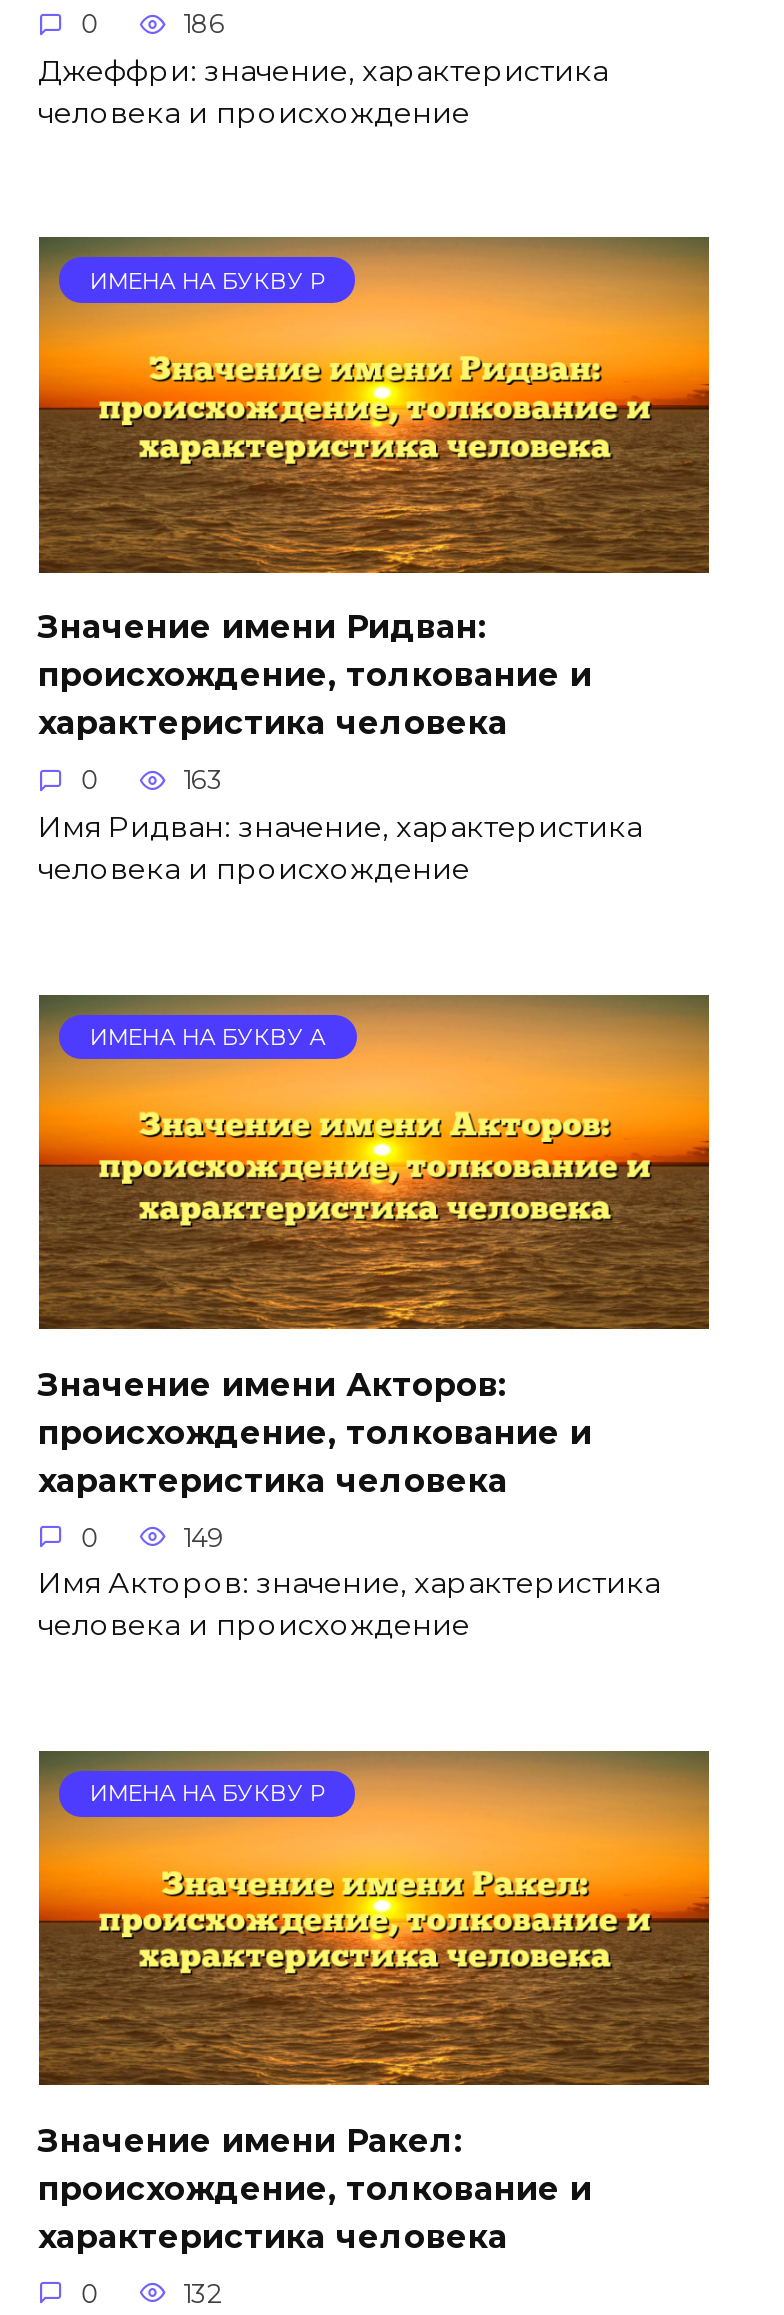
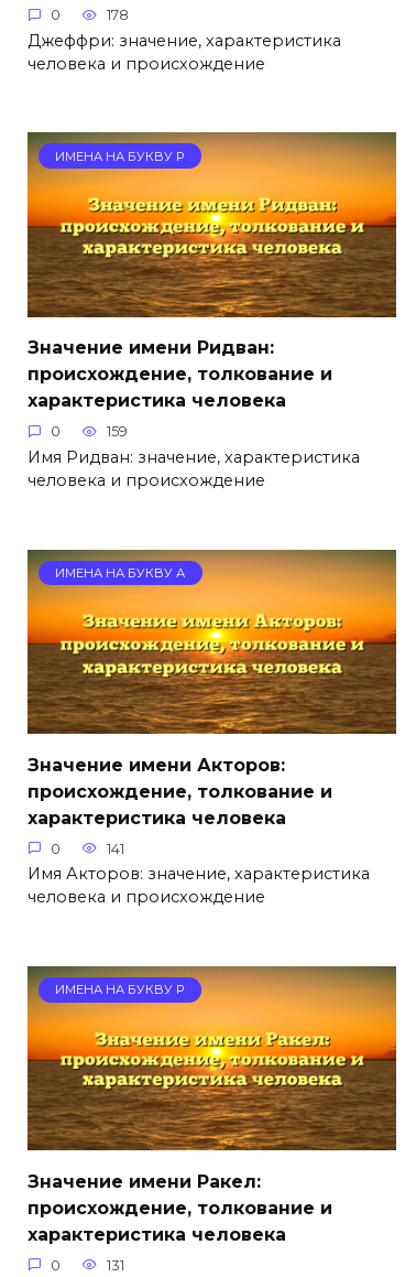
[183,9,225,39] 186 -> [107,7,129,23] 178
[183,766,223,796] 163 -> [107,424,128,440] 159
[183,1522,223,1552] 149 -> [107,840,124,857] 141
[183,2279,221,2309] 132 -> [107,1257,124,1273] 131

